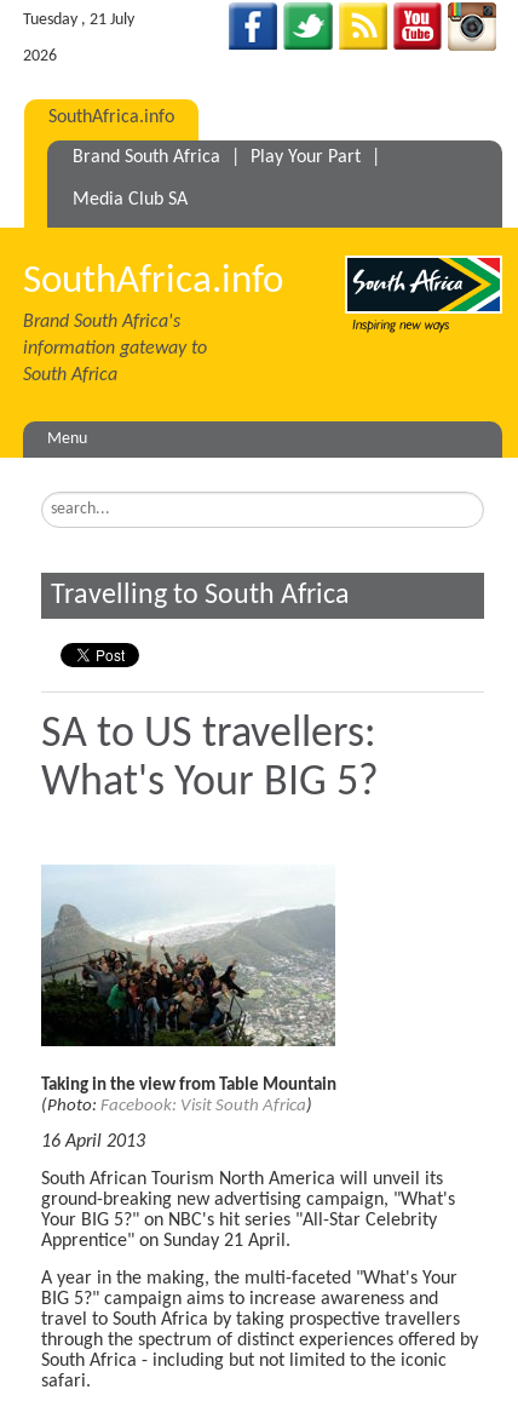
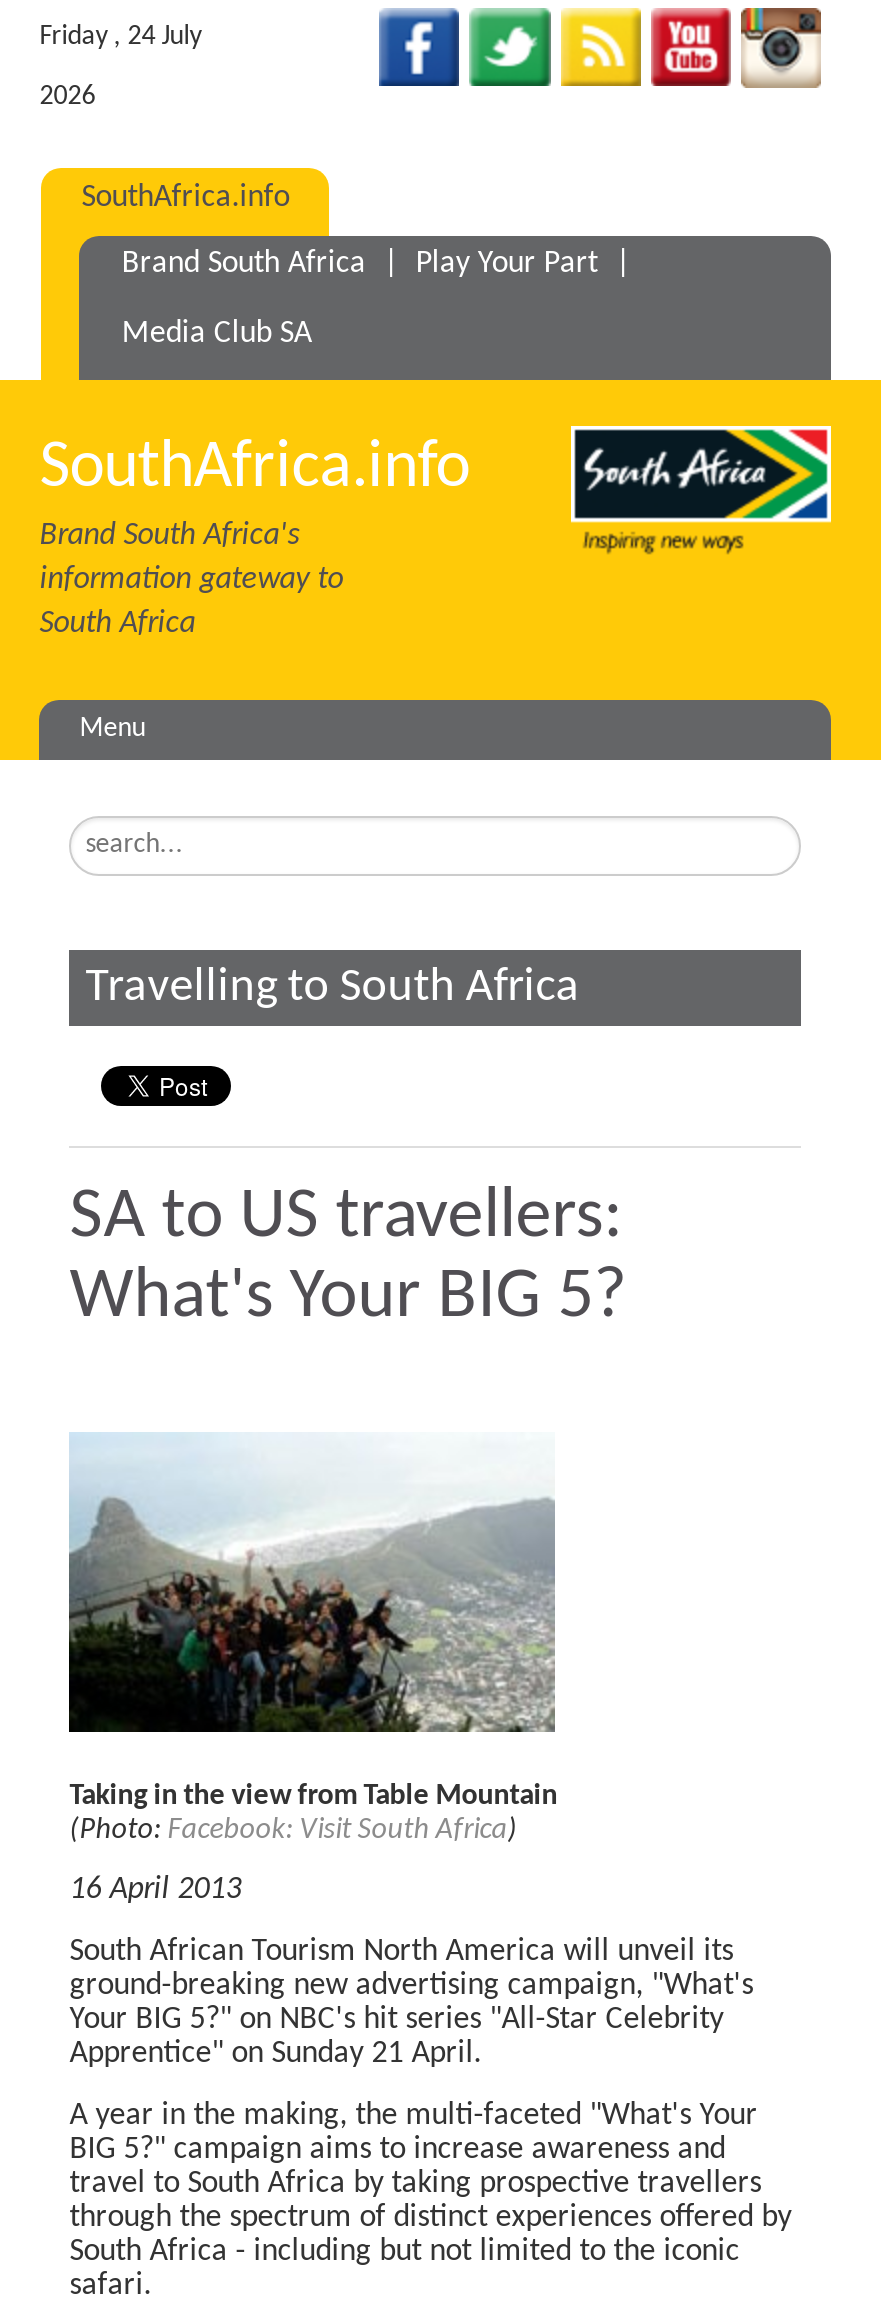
[23,11,135,29] Tuesday , 21 July -> [39,22,201,52] Friday , 24 July

